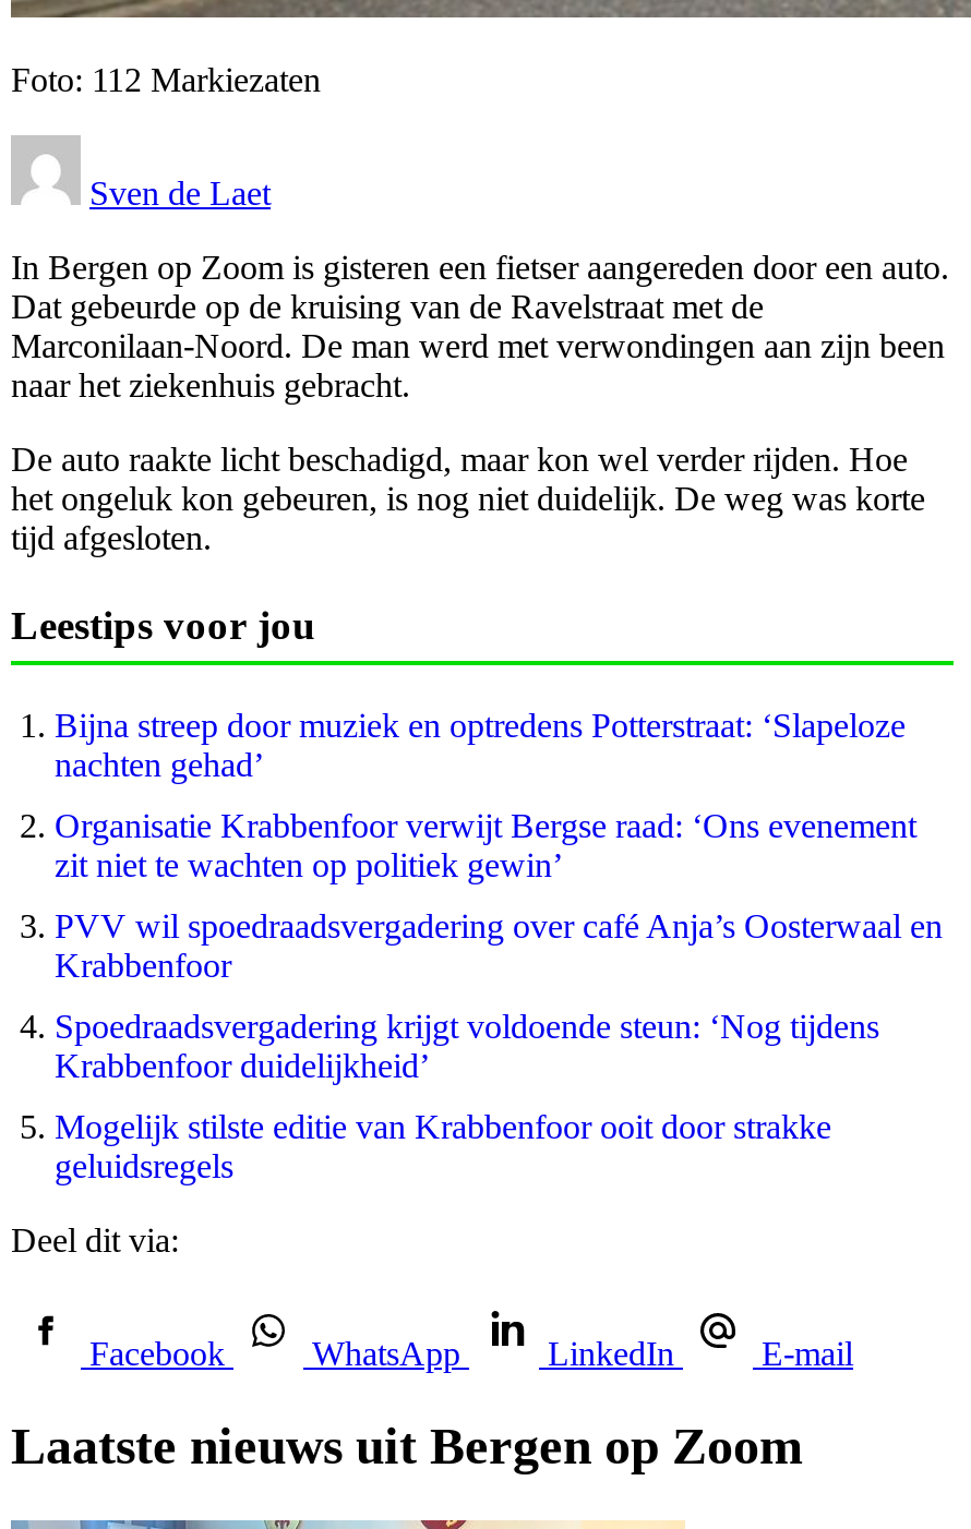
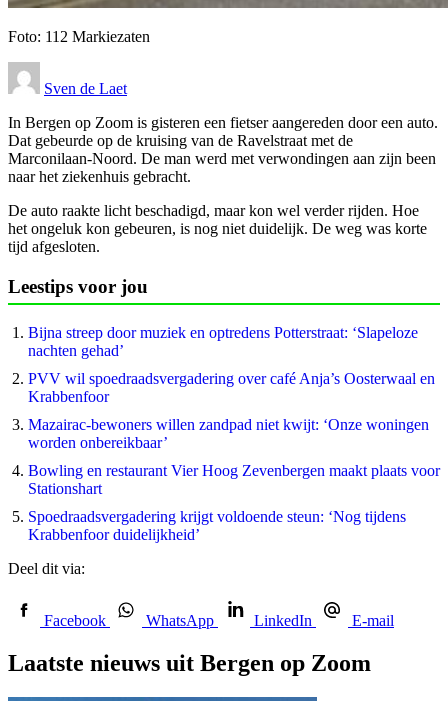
[55,807,916,884] Organisatie Krabbenfoor verwijt Bergse raad: ‘Ons evenement | zit niet te wachten op politiek gewin’ -> none
moved [55,908,943,984] -> [28,370,435,405]: PVV wil spoedraadsvergadering over café Anja’s Oosterwaal en | Krabbenfoor
none -> [28,416,440,497] Mazairac-bewoners willen zandpad niet kwijt: ‘Onze woningen | worden onbereikbaar’ | Bowling en restaurant Vier Hoog Zevenbergen maakt plaats voor | Stationshart
moved [55,1008,879,1084] -> [28,508,406,543]: Spoedraadsvergadering krijgt voldoende steun: ‘Nog tijdens | Krabbenfoor duidelijkheid’
[55,1108,831,1185] Mogelijk stilste editie van Krabbenfoor ooit door strakke | geluidsregels -> none

